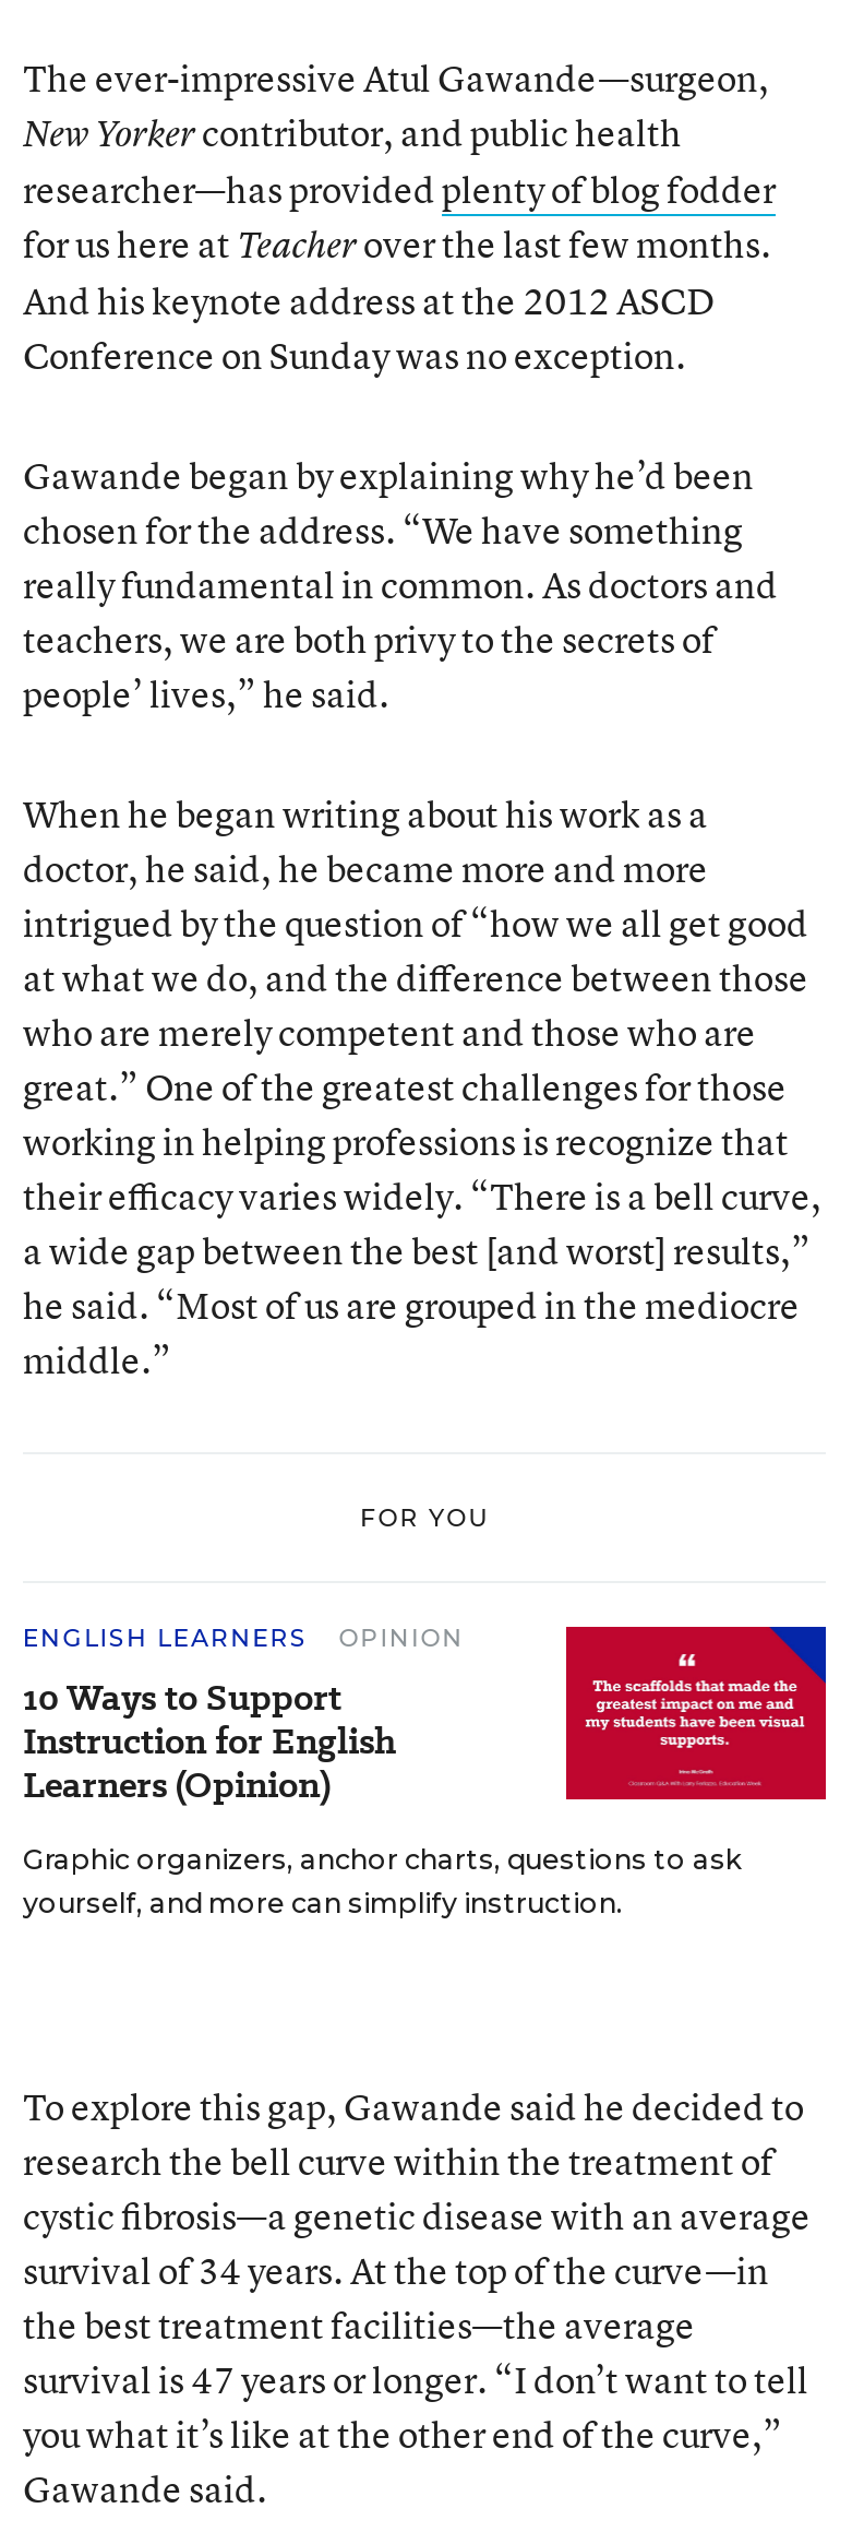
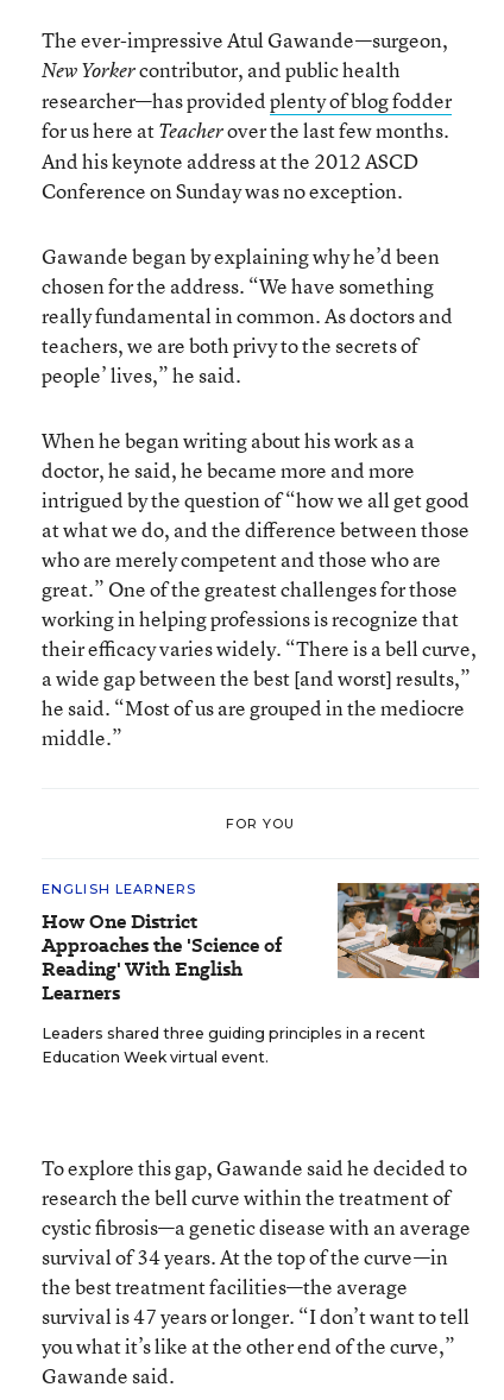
[23,1622,465,1810] OPINION | 10 Ways to Support | Instruction for English | Learners (Opinion) -> [42,908,282,1007] How One District | Approaches the 'Science of | Reading' With English | Learners
[23,1625,828,1919] [image] | Graphic organizers, anchor charts, questions to ask | yourself, and more can simplify instruction. -> [42,882,480,1066] [image] | Leaders shared three guiding principles in a recent | Education Week virtual event.

